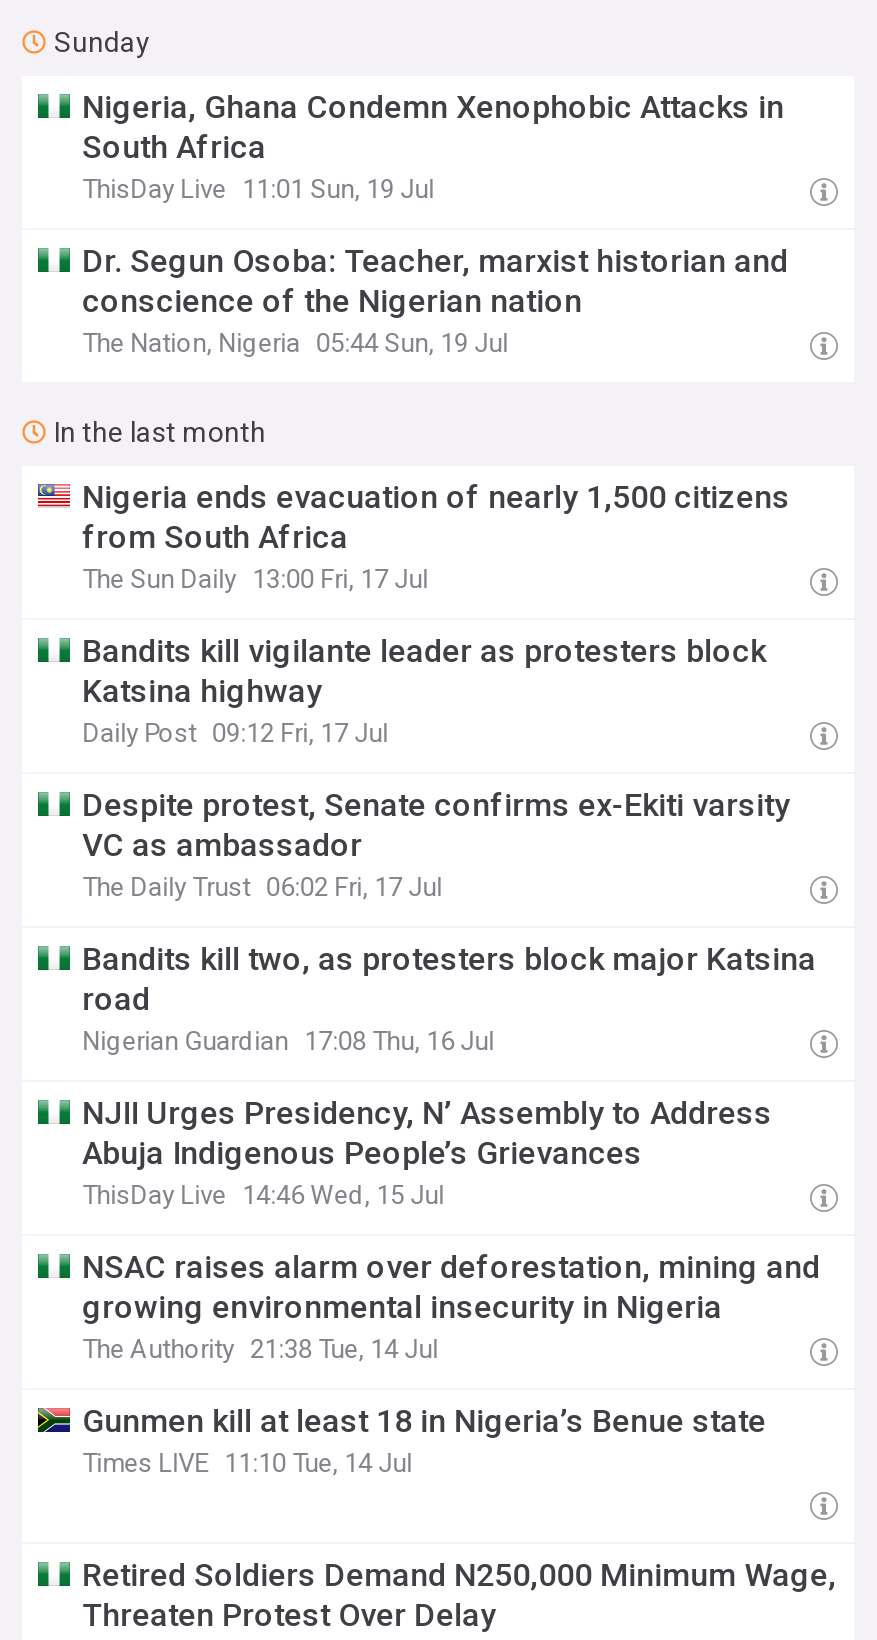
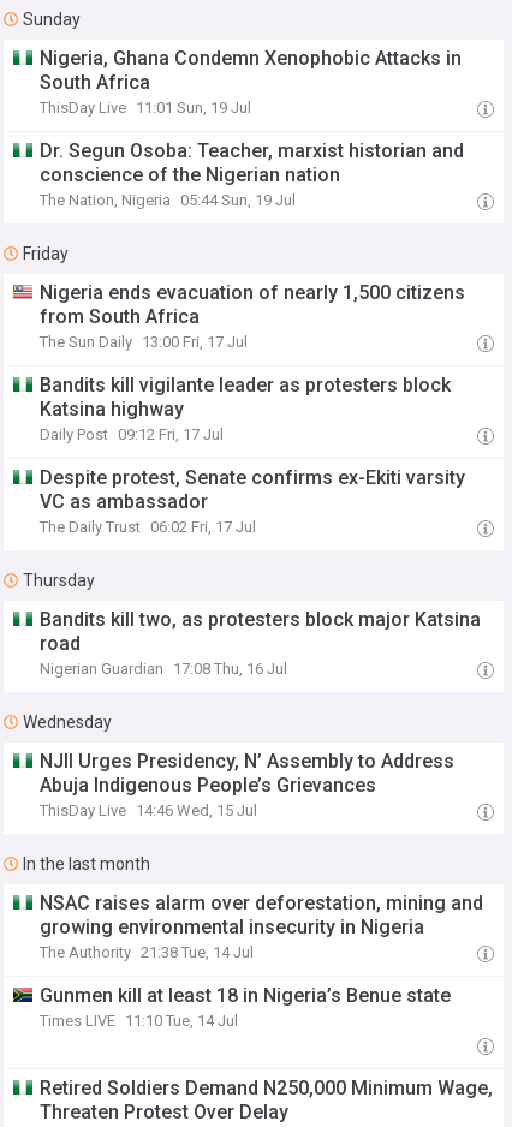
none -> [23,244,69,263] Friday
moved [54,416,266,448] -> [23,854,150,873]: In the last month
none -> [23,571,95,590] Thursday
none -> [23,712,112,732] Wednesday

